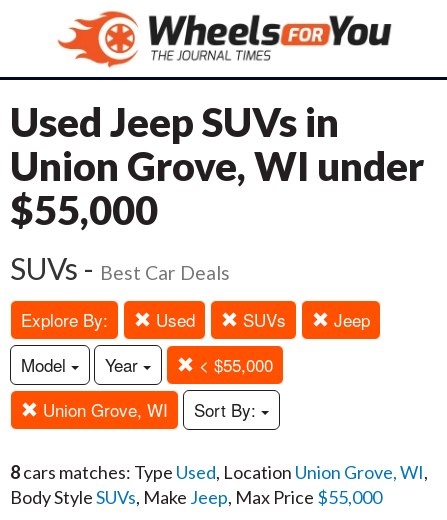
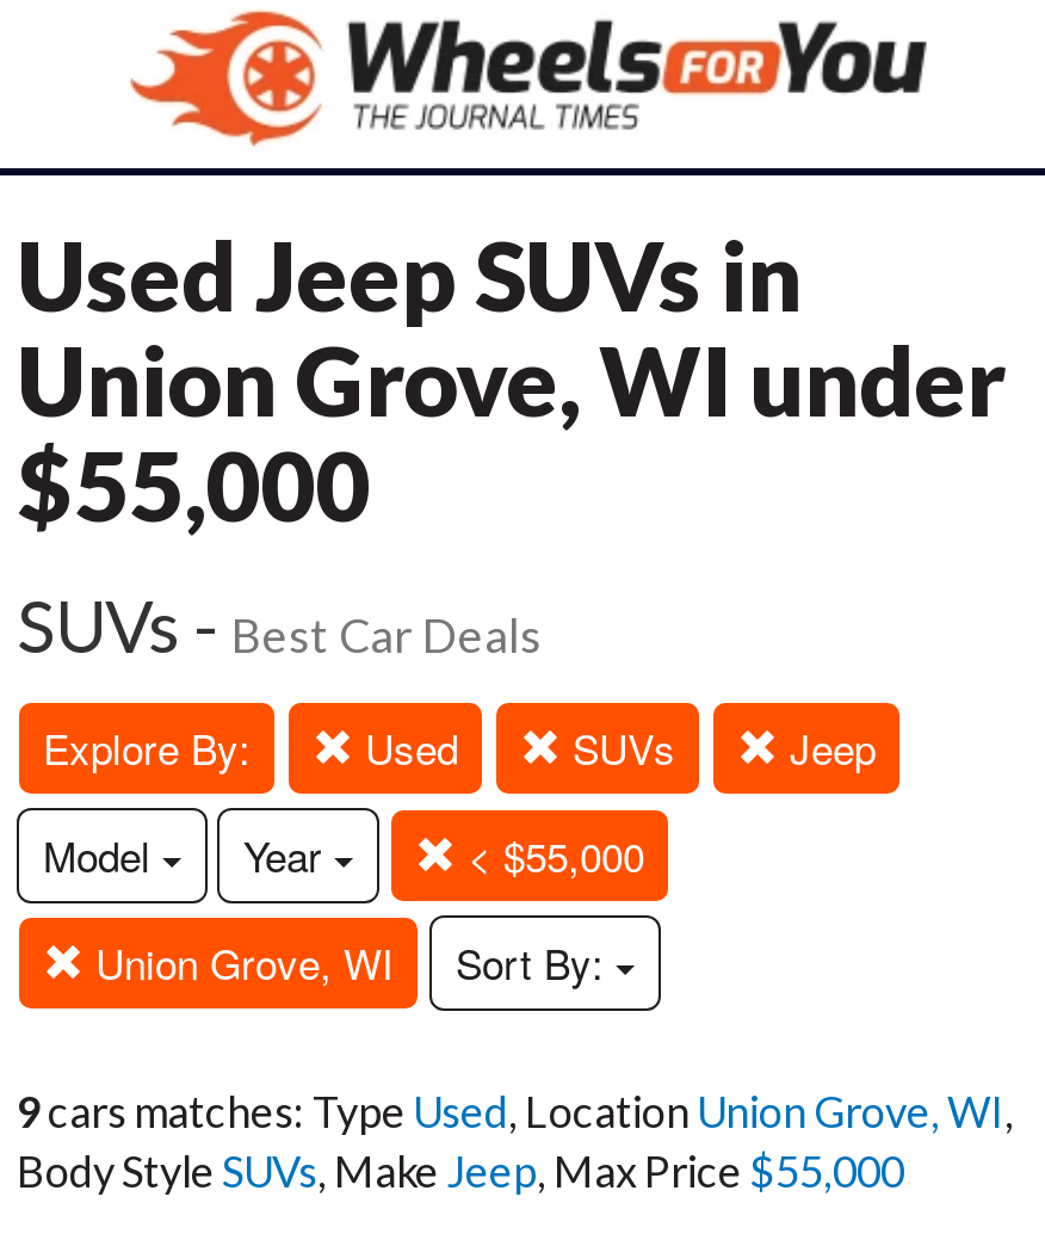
[10,461,428,483] 8cars matches: Type Used, Location Union Grove, WI, -> [17,1085,1014,1137] 9cars matches: Type Used, Location Union Grove, WI,

